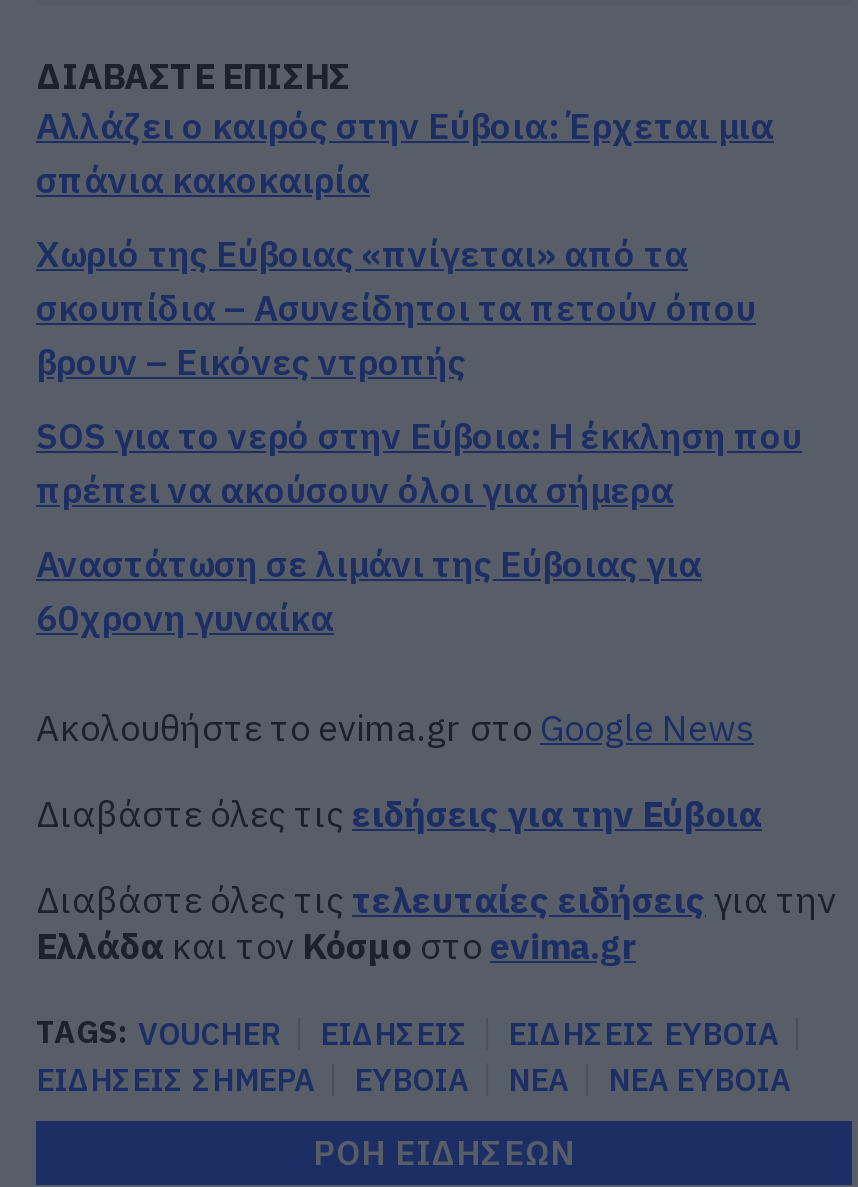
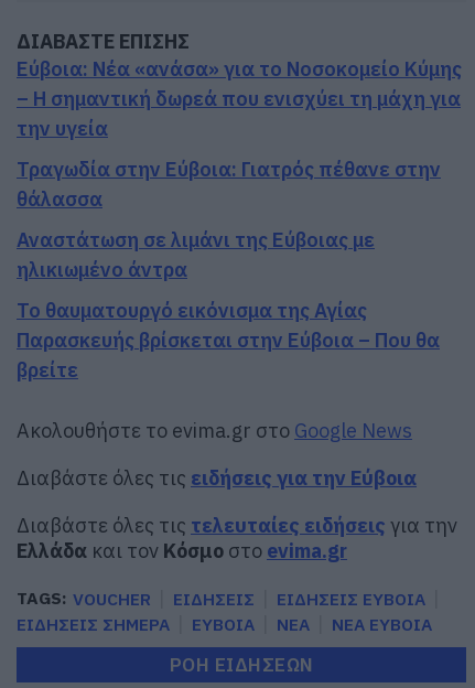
[36,103,774,203] Αλλάζει ο καιρός στην Εύβοια: Έρχεται μια | σπάνια κακοκαιρία -> [17,56,462,141] Εύβοια: Νέα «ανάσα» για το Νοσοκομείο Κύμης | – Η σημαντική δωρεά που ενισχύει τη μάχη για | την υγεία
[36,231,756,385] Χωριό της Εύβοιας «πνίγεται» από τα | σκουπίδια – Ασυνείδητοι τα πετούν όπου | βρουν – Εικόνες ντροπής -> [17,156,441,212] Τραγωδία στην Εύβοια: Γιατρός πέθανε στην | θάλασσα
[36,413,802,513] SOS για το νερό στην Εύβοια: Η έκκληση που | πρέπει να ακούσουν όλοι για σήμερα -> [17,227,375,282] Αναστάτωση σε λιμάνι της Εύβοιας με | ηλικιωμένο άντρα
[36,541,702,641] Αναστάτωση σε λιμάνι της Εύβοιας για | 60χρονη γυναίκα -> [17,298,440,382] Το θαυματουργό εικόνισμα της Αγίας | Παρασκευής βρίσκεται στην Εύβοια – Που θα | βρείτε

